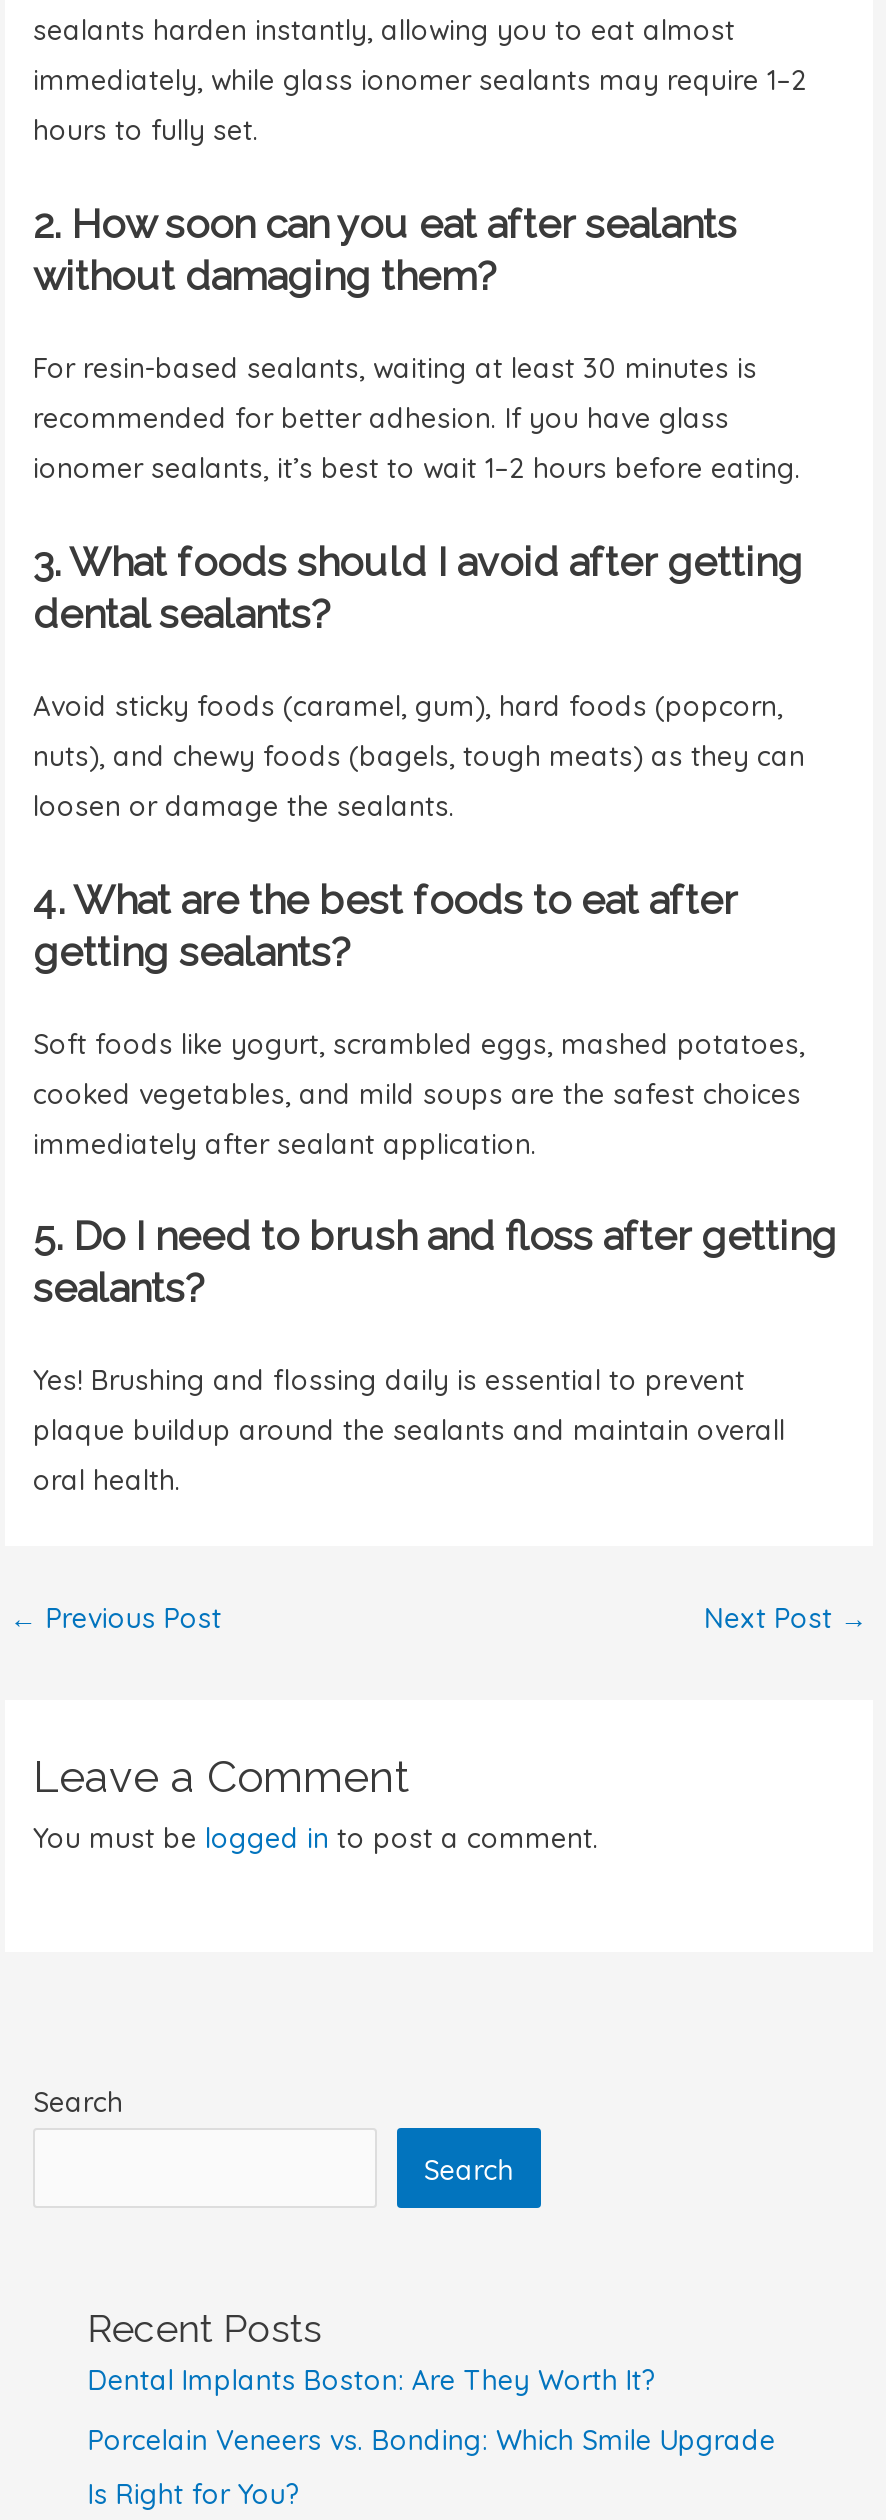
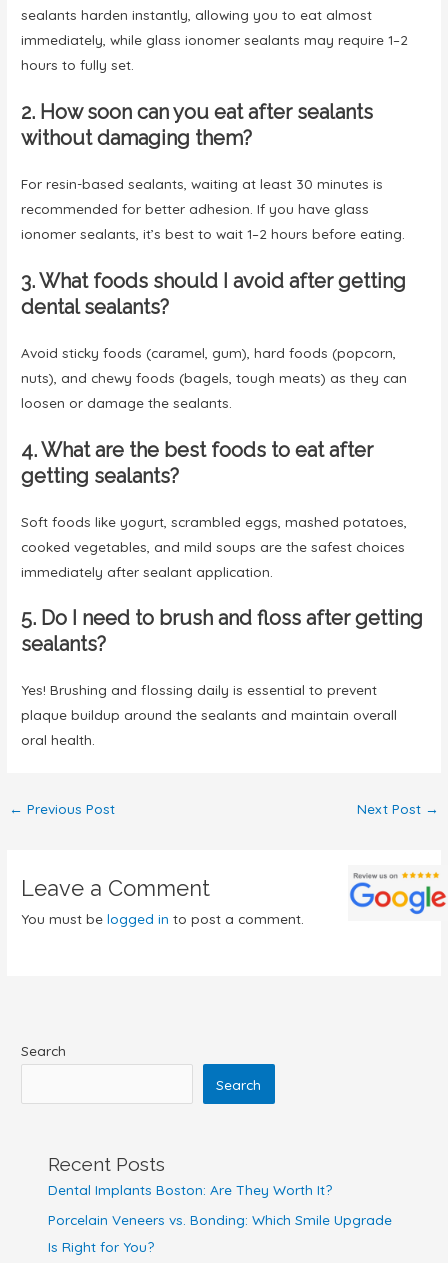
none -> [348,871,445,916] [image]

